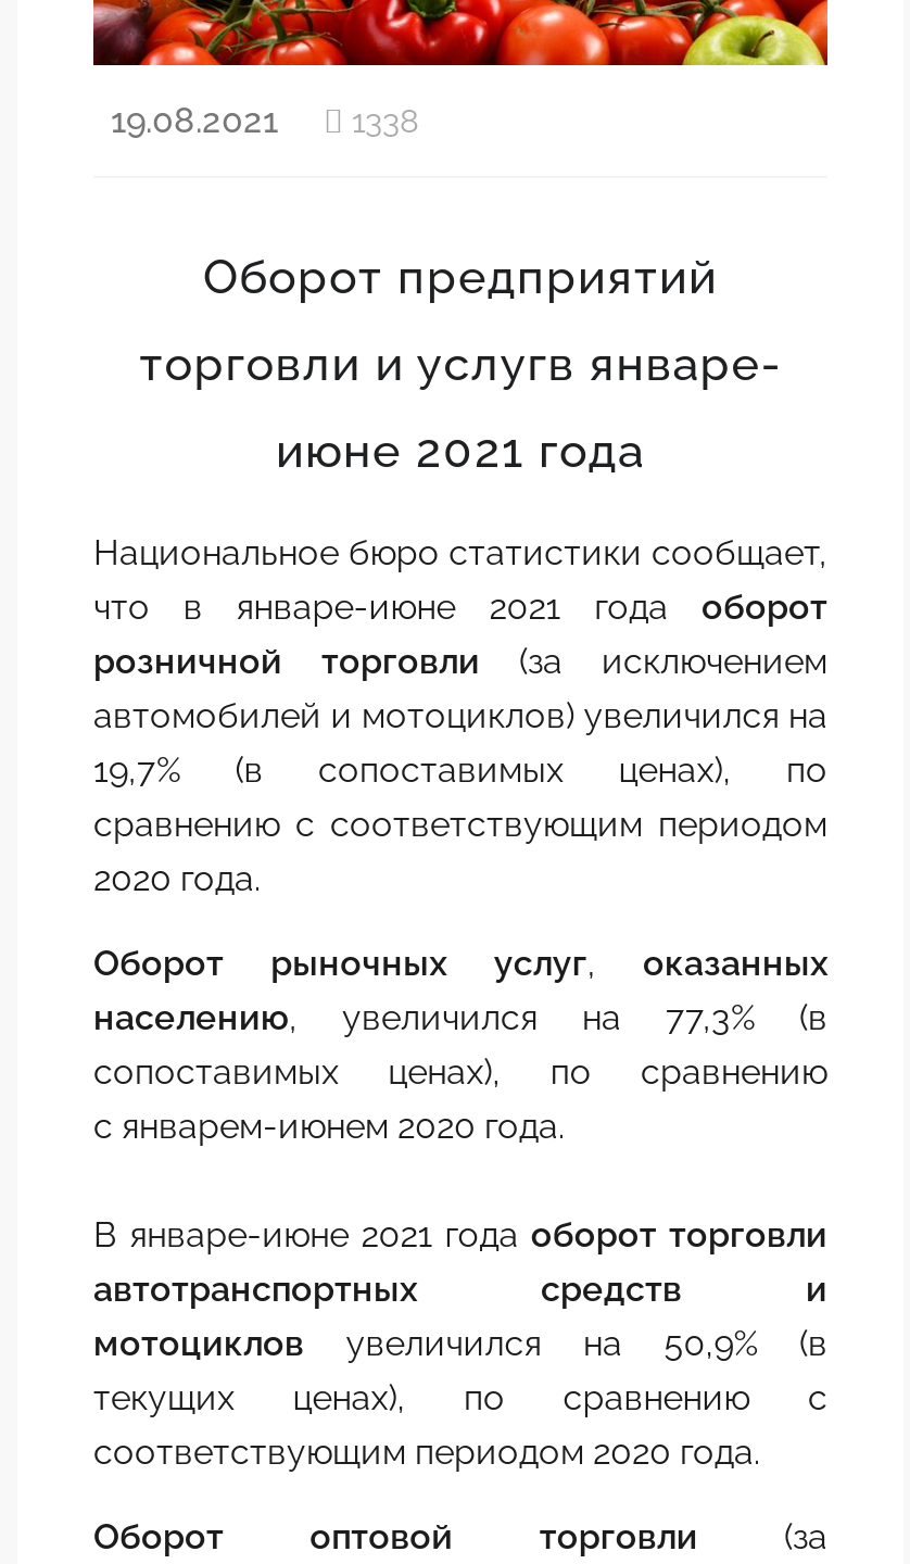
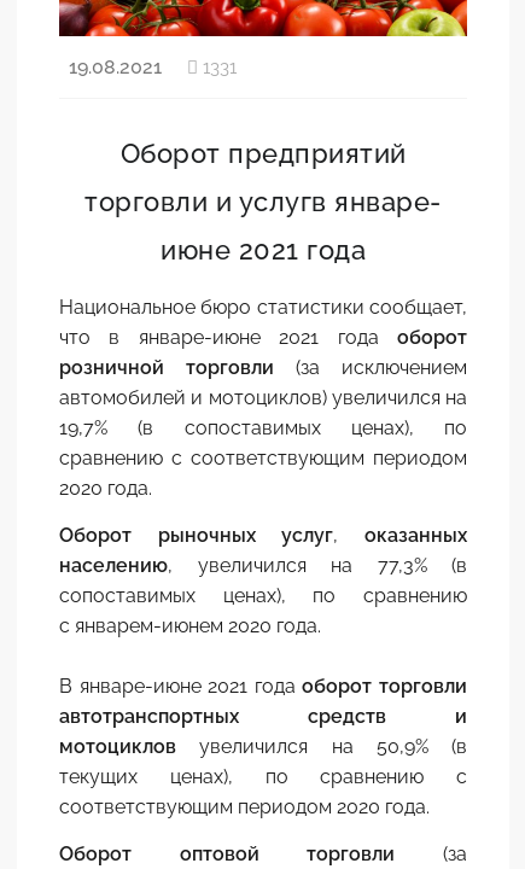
[111,99,419,140] 19.08.2021 1338 -> [69,55,237,78] 19.08.2021 1331

